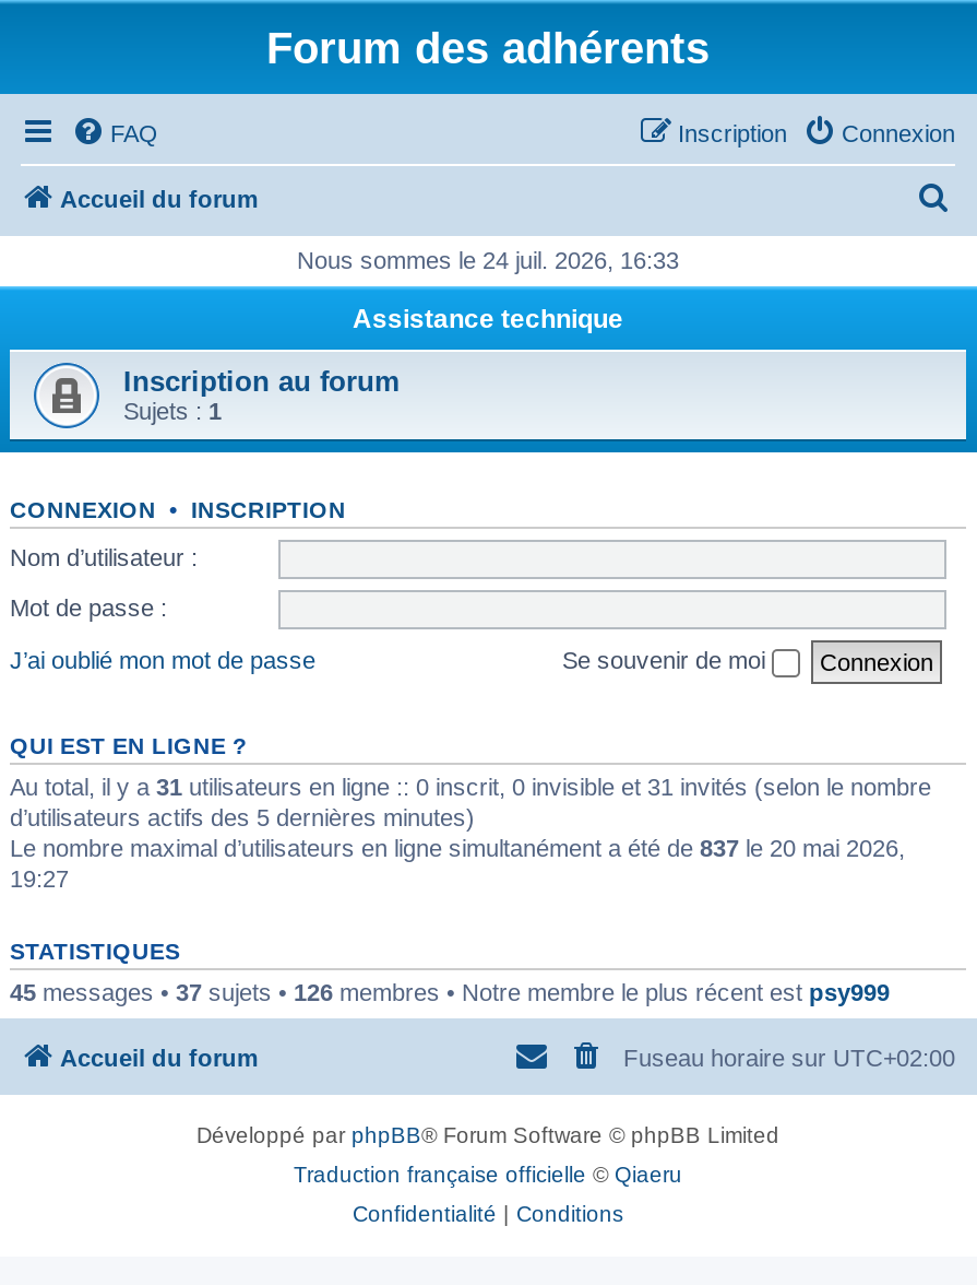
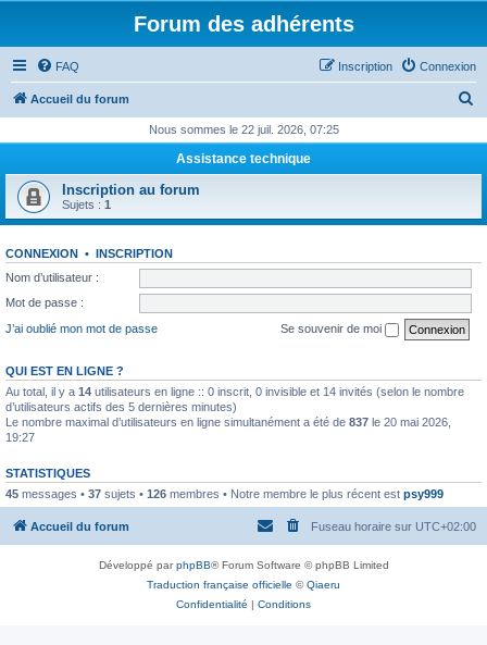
[297,247,679,273] Nous sommes le 24 juil. 2026, 16:33 -> [148,123,339,136] Nous sommes le 22 juil. 2026, 07:25
[10,773,931,799] Au total, il y a 31 utilisateurs en ligne :: 0 inscrit, 0 invisible et 31 invités (selon le nombre -> [5,384,464,398] Au total, il y a 14 utilisateurs en ligne :: 0 inscrit, 0 invisible et 14 invités (selon le nombre

